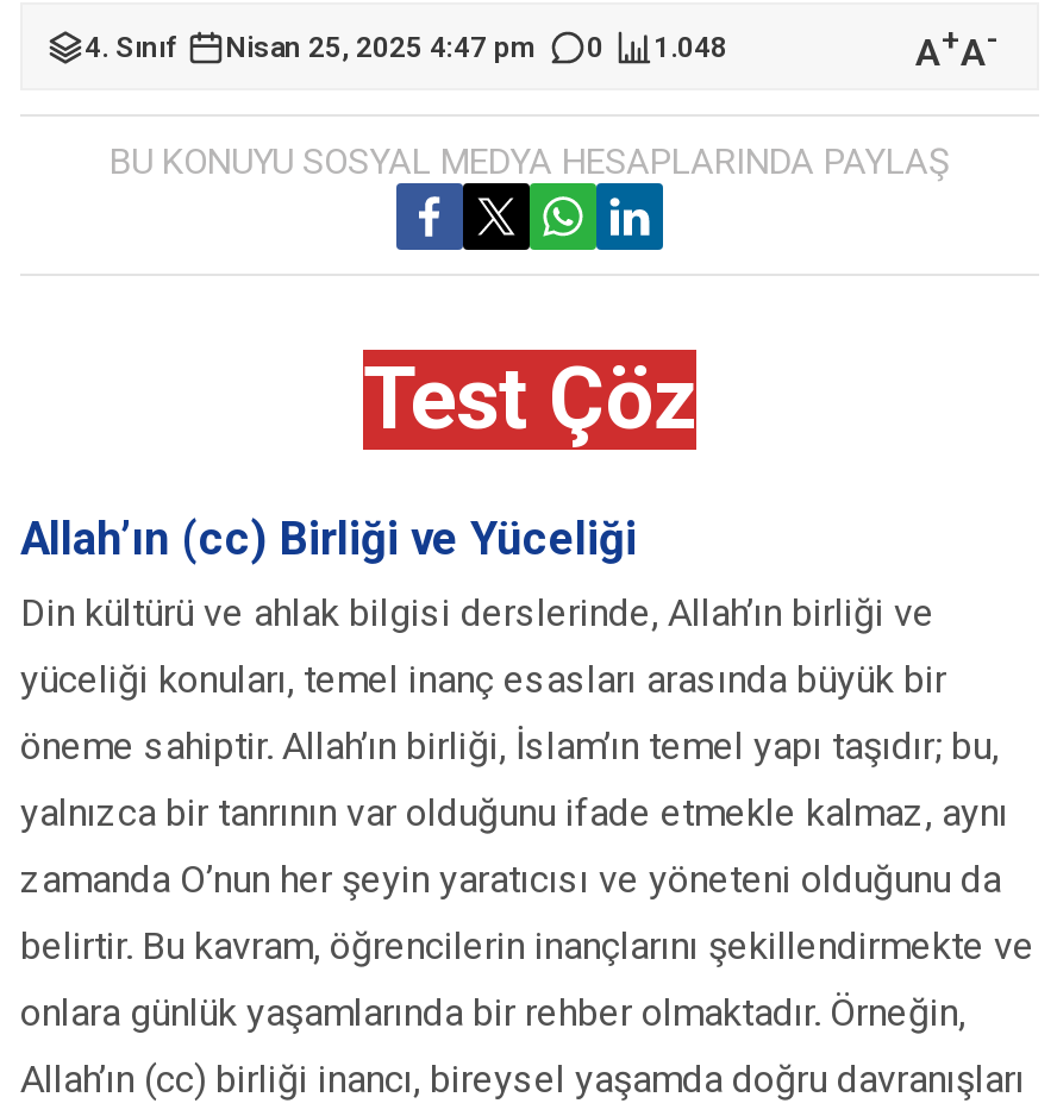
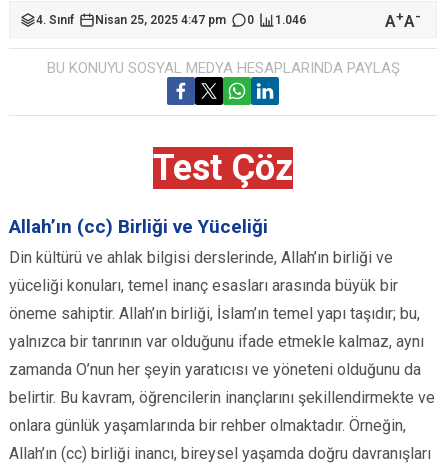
[85,30,727,64] 4. Sınıf Nisan 25, 2025 4:47 pm 0 1.048 -> [36,13,306,27] 4. Sınıf Nisan 25, 2025 4:47 pm 0 1.046

